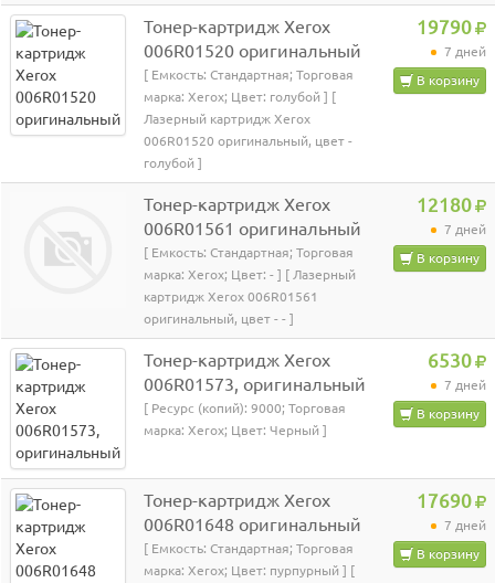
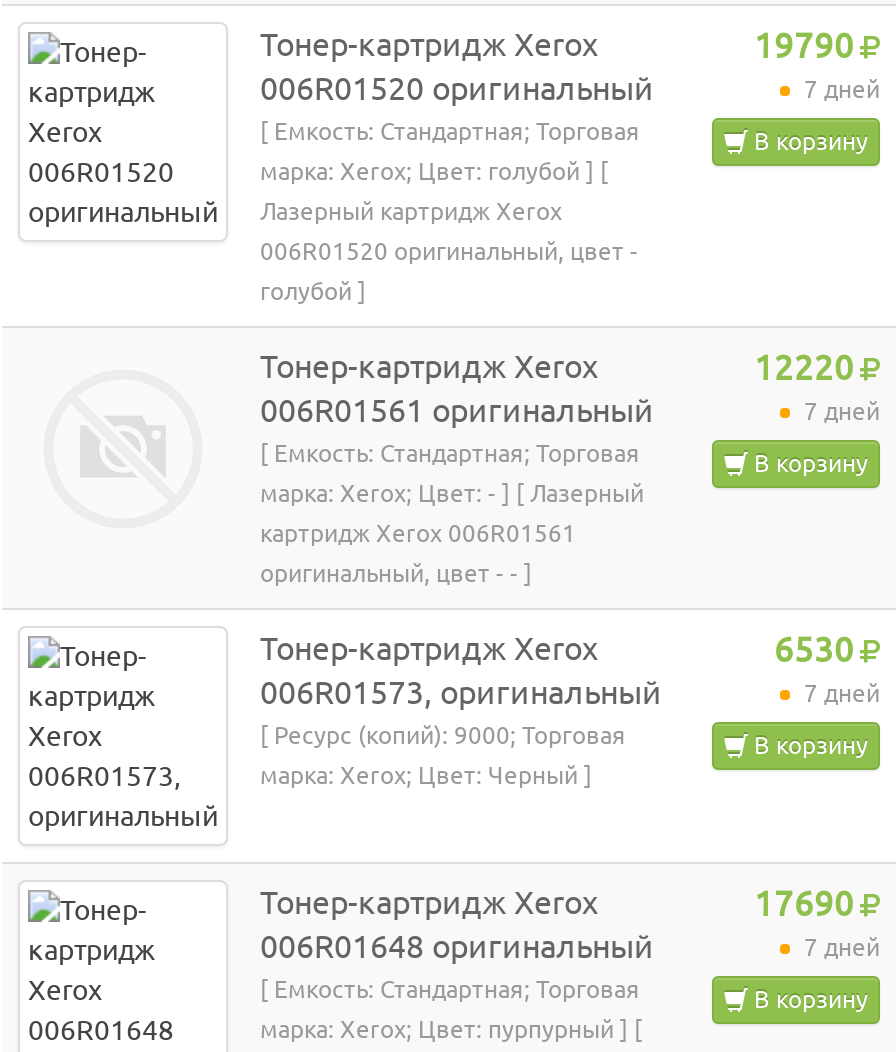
[417,195,472,216] 12180 -> [754,349,854,387] 12220

